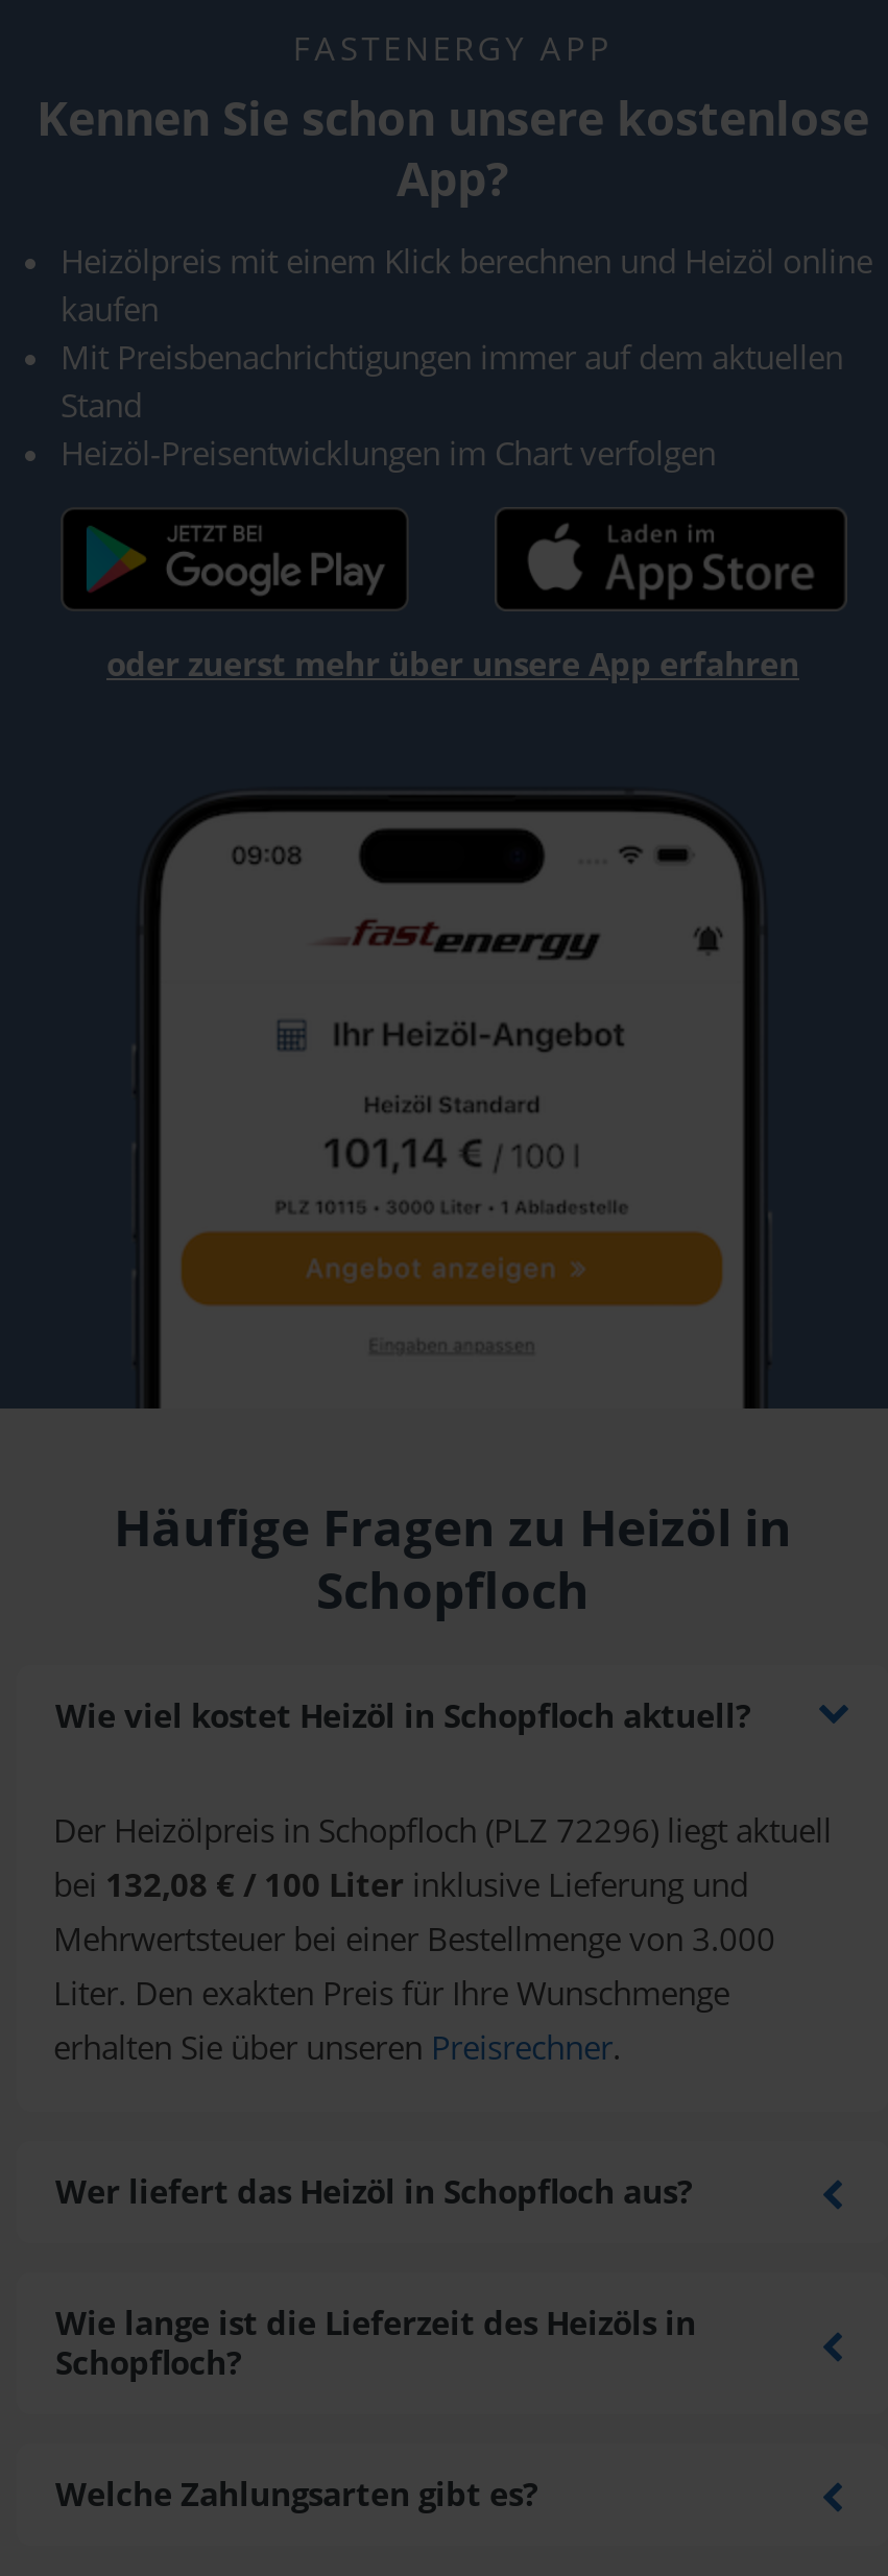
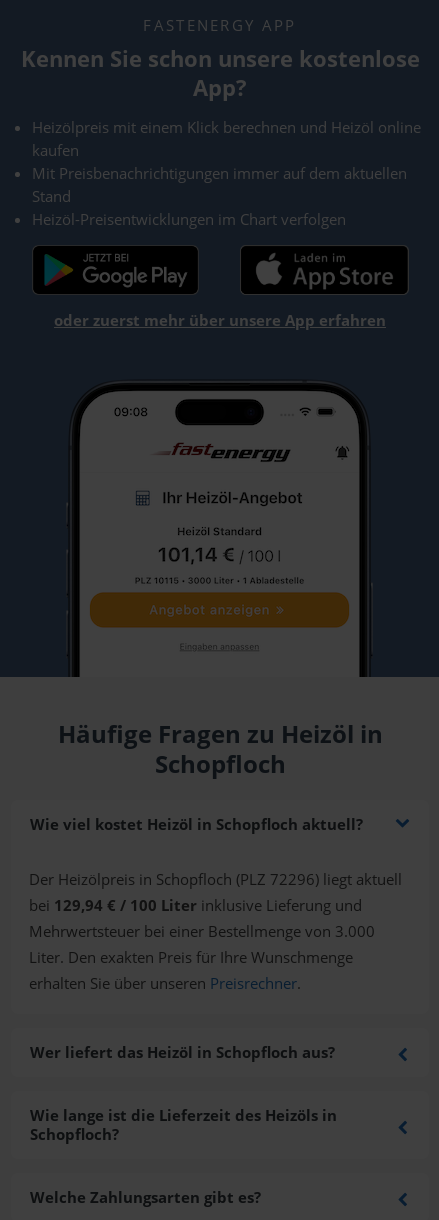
[53,1863,748,1906] bei 132,08 € / 100 Liter inklusive Lieferung und -> [28,895,361,916] bei 129,94 € / 100 Liter inklusive Lieferung und

